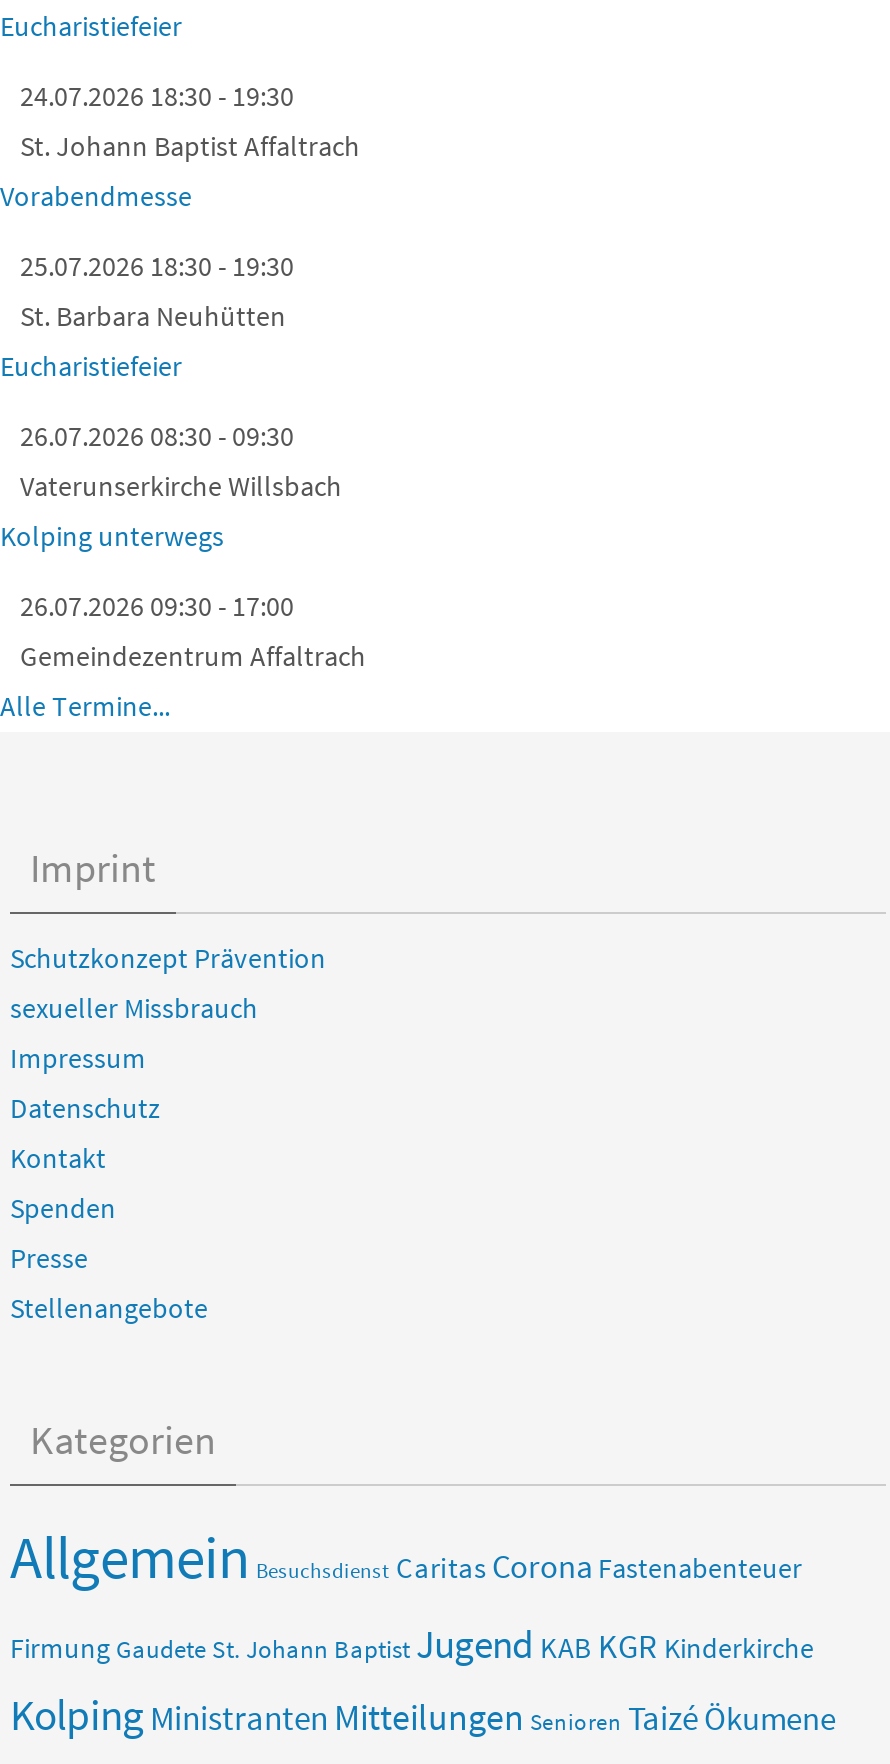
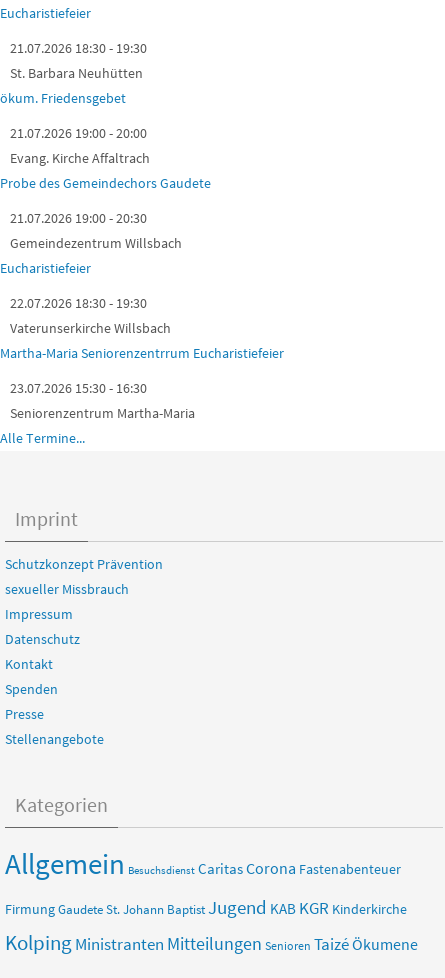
[0,78,360,284] 24.07.2026 18:30 - 19:30 | St. Johann Baptist Affaltrach | Vorabendmesse | 25.07.2026 18:30 - 19:30 -> [10,39,147,57] 21.07.2026 18:30 - 19:30
moved [20,298,286,334] -> [10,64,143,82]: St. Barbara Neuhütten
none -> [0,89,211,252] ökum. Friedensgebet | 21.07.2026 19:00 - 20:00 | Evang. Kirche Affaltrach | Probe des Gemeindechors Gaudete | 21.07.2026 19:00 - 20:30 | Gemeindezentrum Willsbach
[20,418,294,454] 26.07.2026 08:30 - 09:30 -> [10,294,147,312] 22.07.2026 18:30 - 19:30
[0,518,224,554] Kolping unterwegs -> [0,344,284,362] Martha-Maria Seniorenzentrrum Eucharistiefeier
[20,588,366,674] 26.07.2026 09:30 - 17:00 | Gemeindezentrum Affaltrach -> [10,379,195,422] 23.07.2026 15:30 - 16:30 | Seniorenzentrum Martha-Maria

